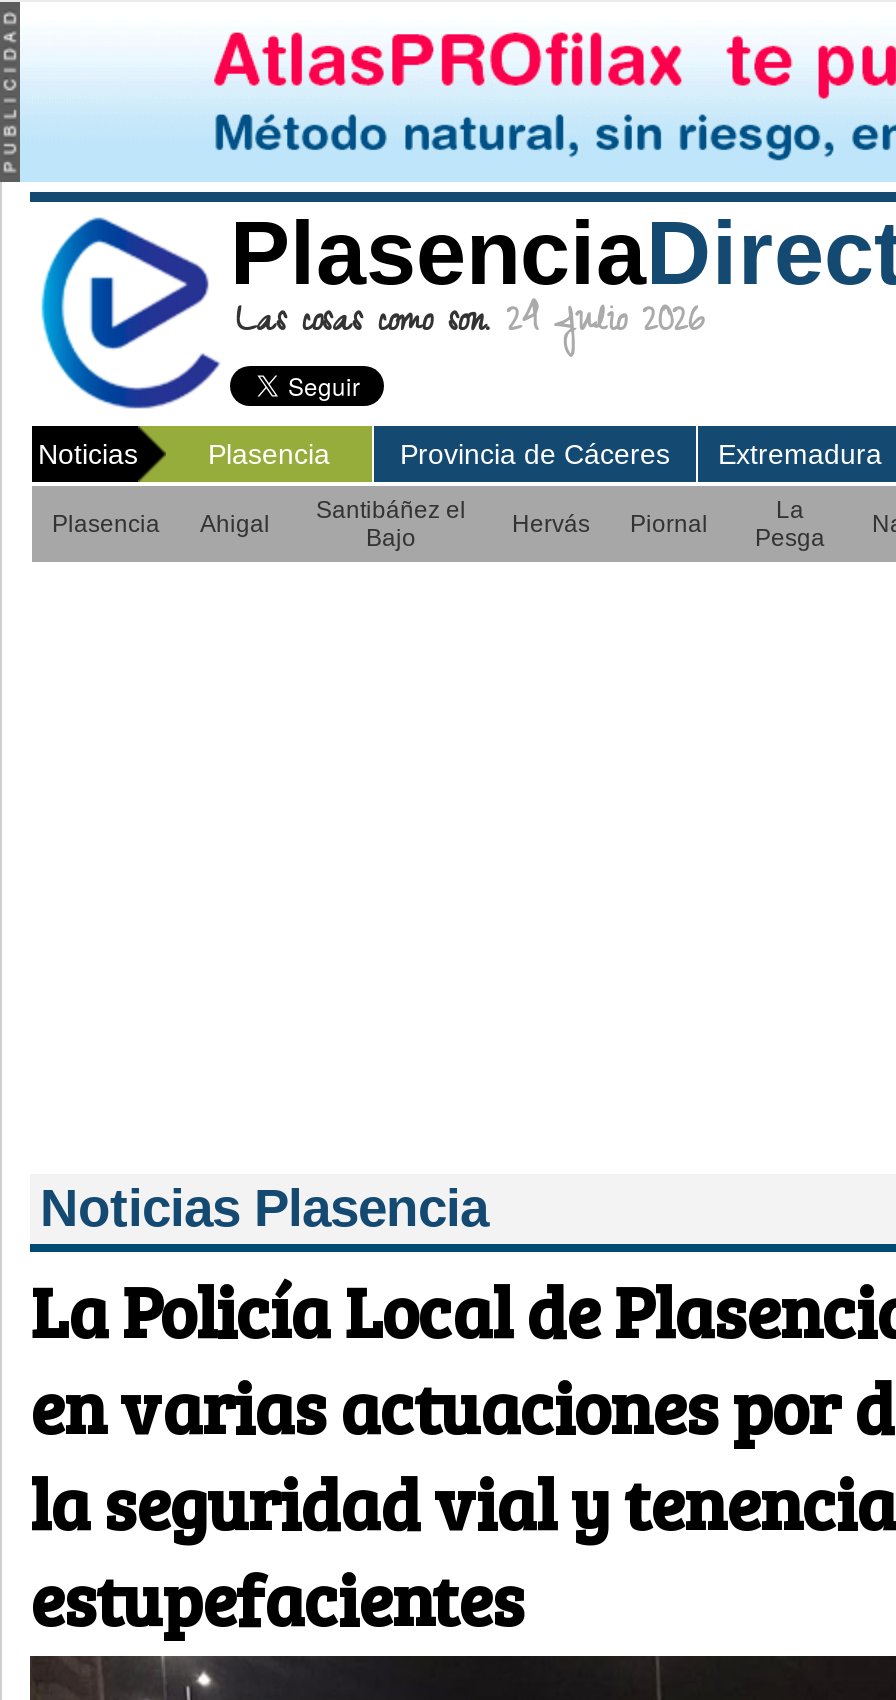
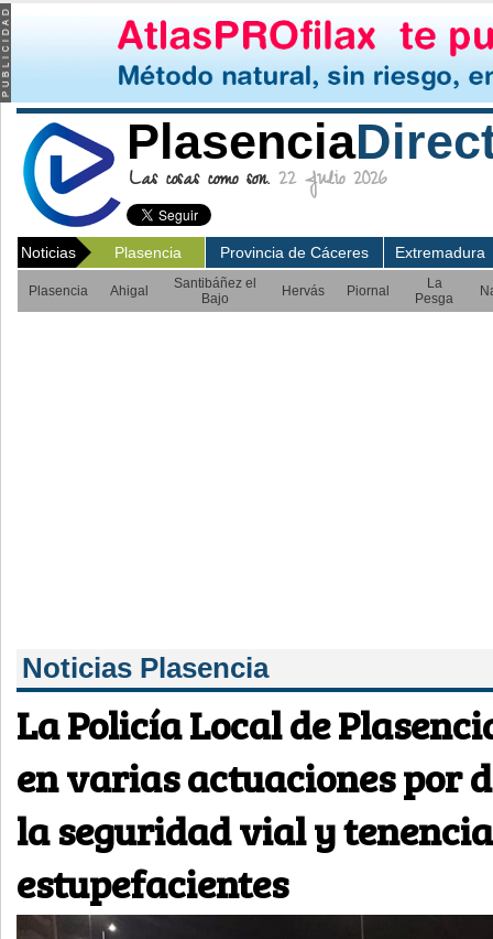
[236,294,702,356] Las cosas como son. 24 Julio 2026 -> [130,164,386,198] Las cosas como son. 22 Julio 2026

